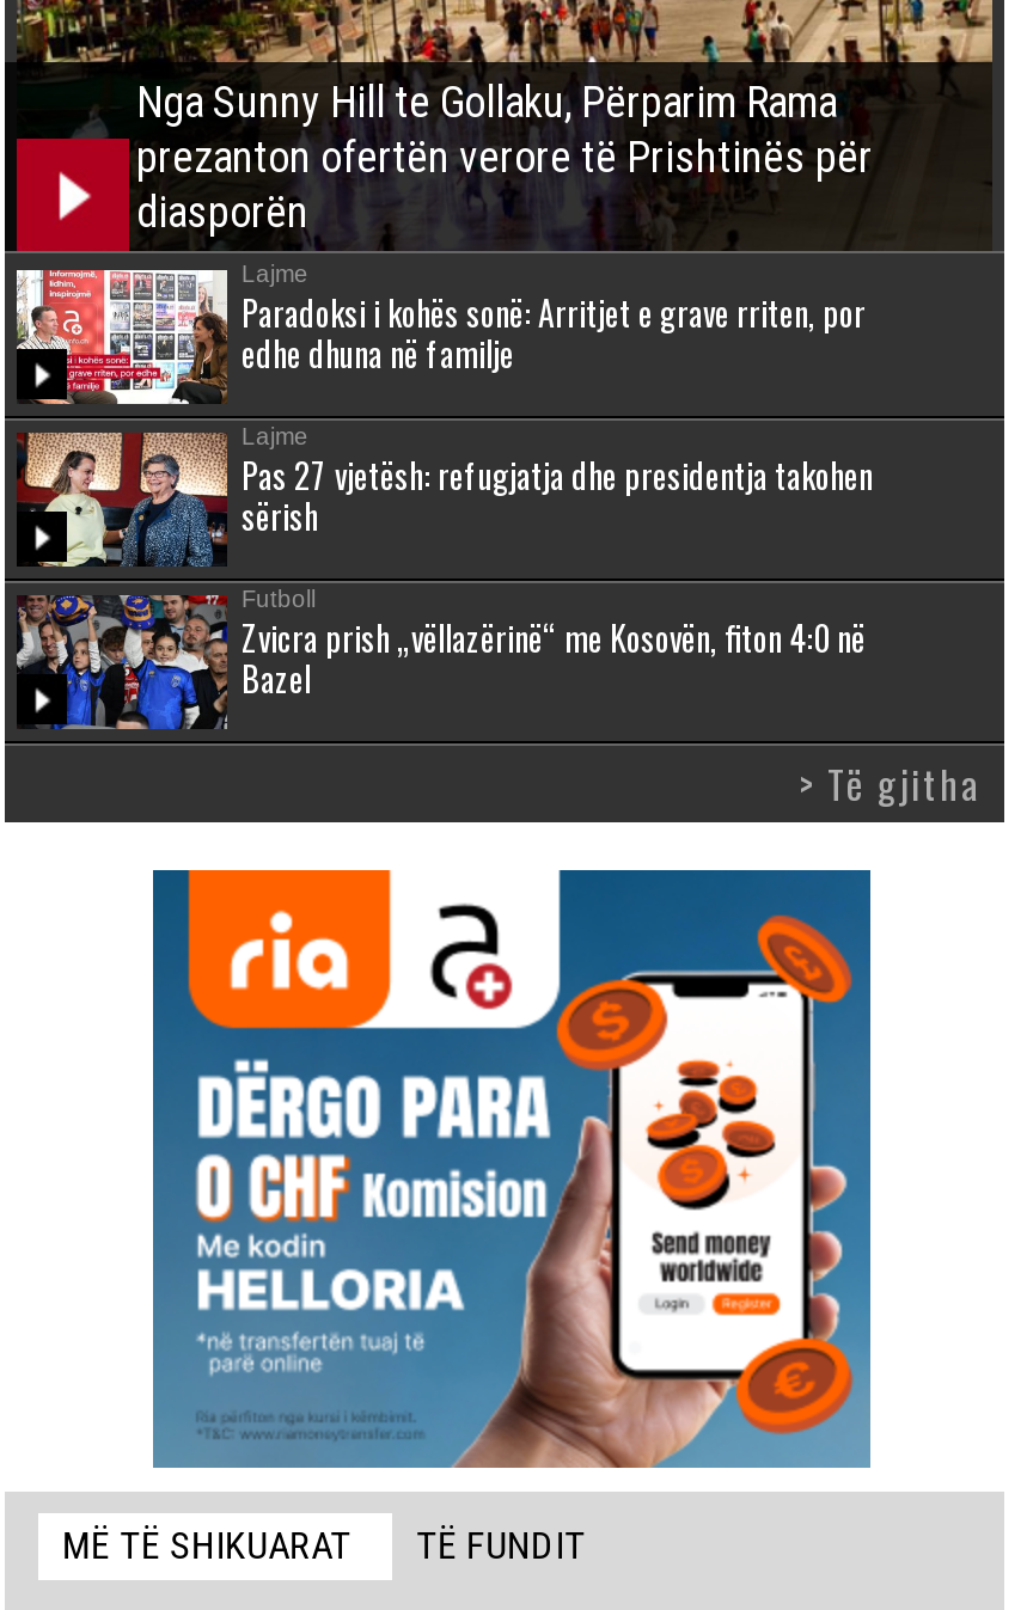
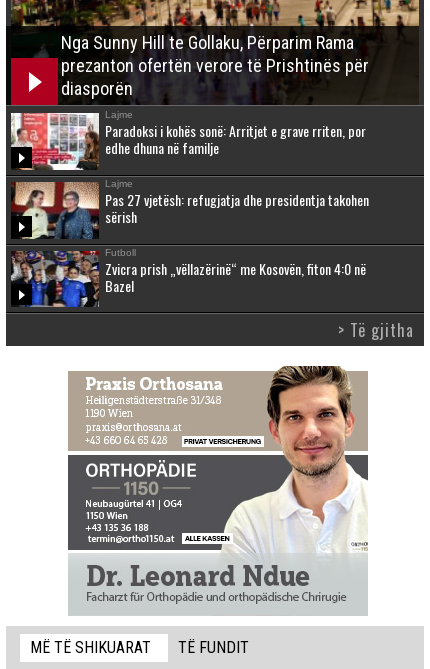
[151,868,873,1470] [image] -> [68,365,368,616] [image]

